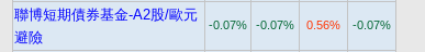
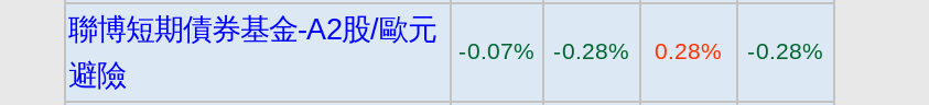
[256,18,294,31] -0.07% -> [553,37,630,63] -0.28%
[306,18,340,31] 0.56% -> [655,37,723,63] 0.28%
[353,18,391,31] -0.07% -> [747,37,824,63] -0.28%

